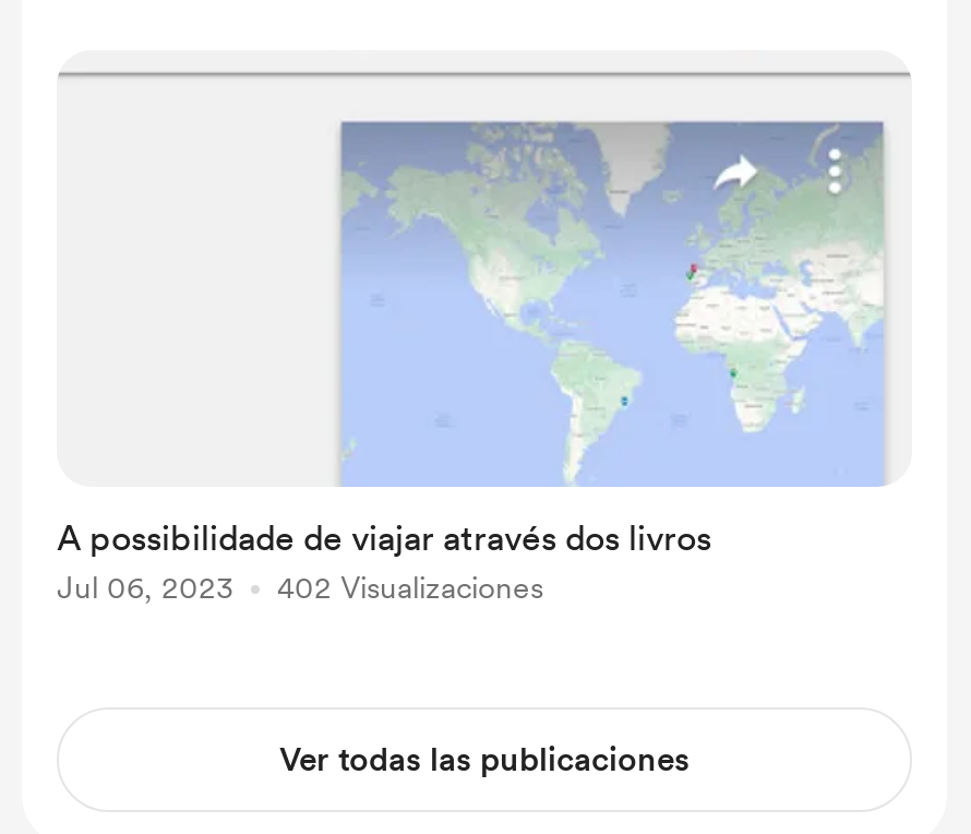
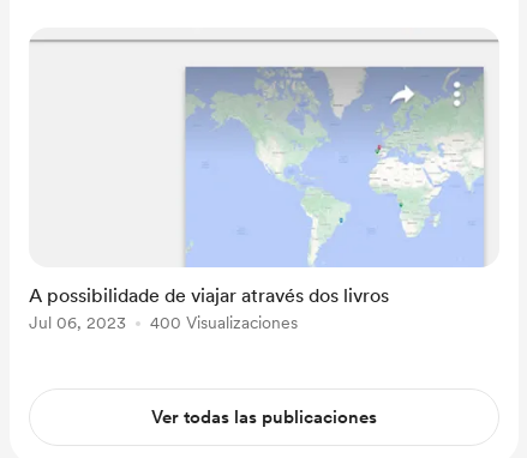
[277,570,543,605] 402 Visualizaciones -> [150,313,298,332] 400 Visualizaciones

